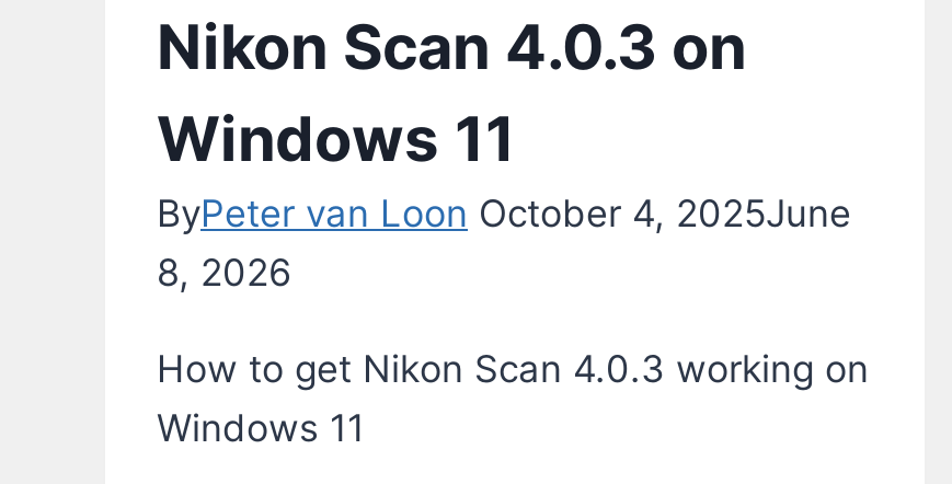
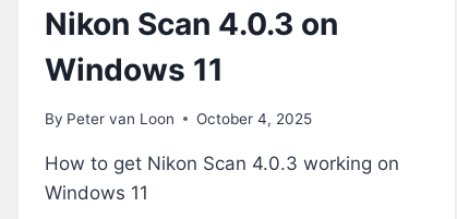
[157,191,851,294] ByPeter van Loon October 4, 2025June | 8, 2026 -> [45,110,312,127] By Peter van Loon | October 4, 2025

